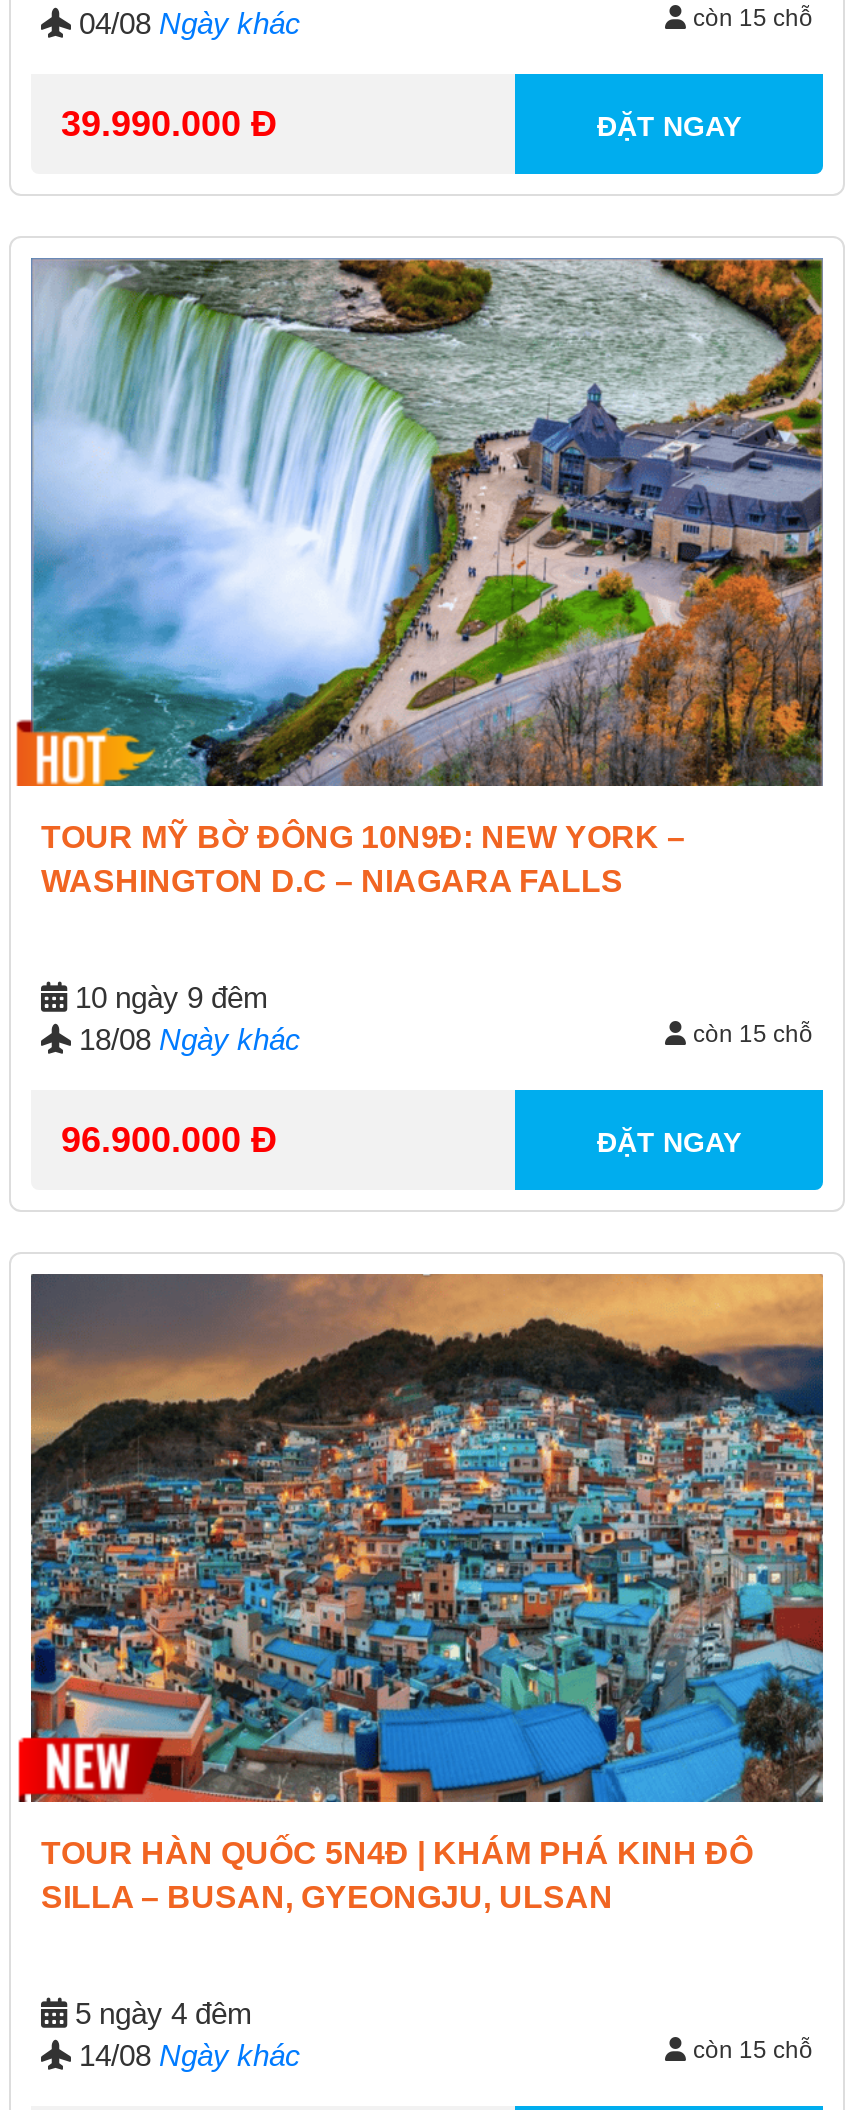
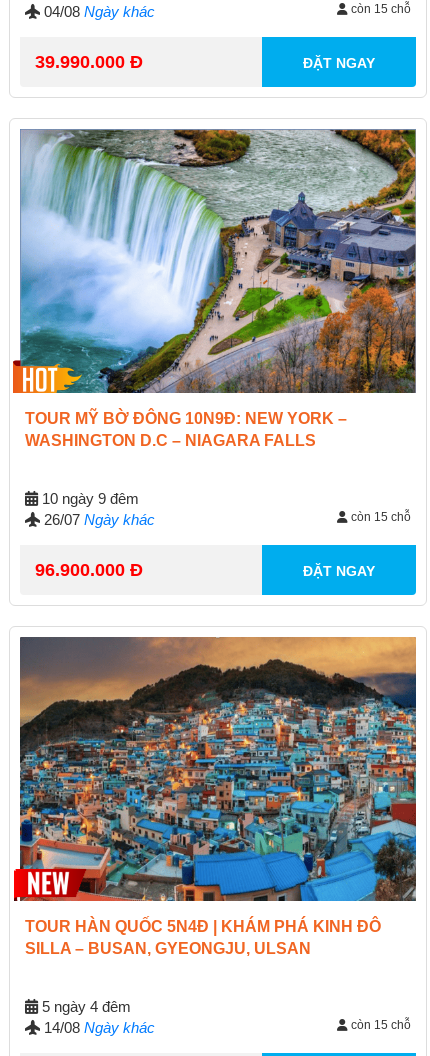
[79,1021,301,1055] 18/08 Ngày khác -> [44,511,155,528] 26/07 Ngày khác

